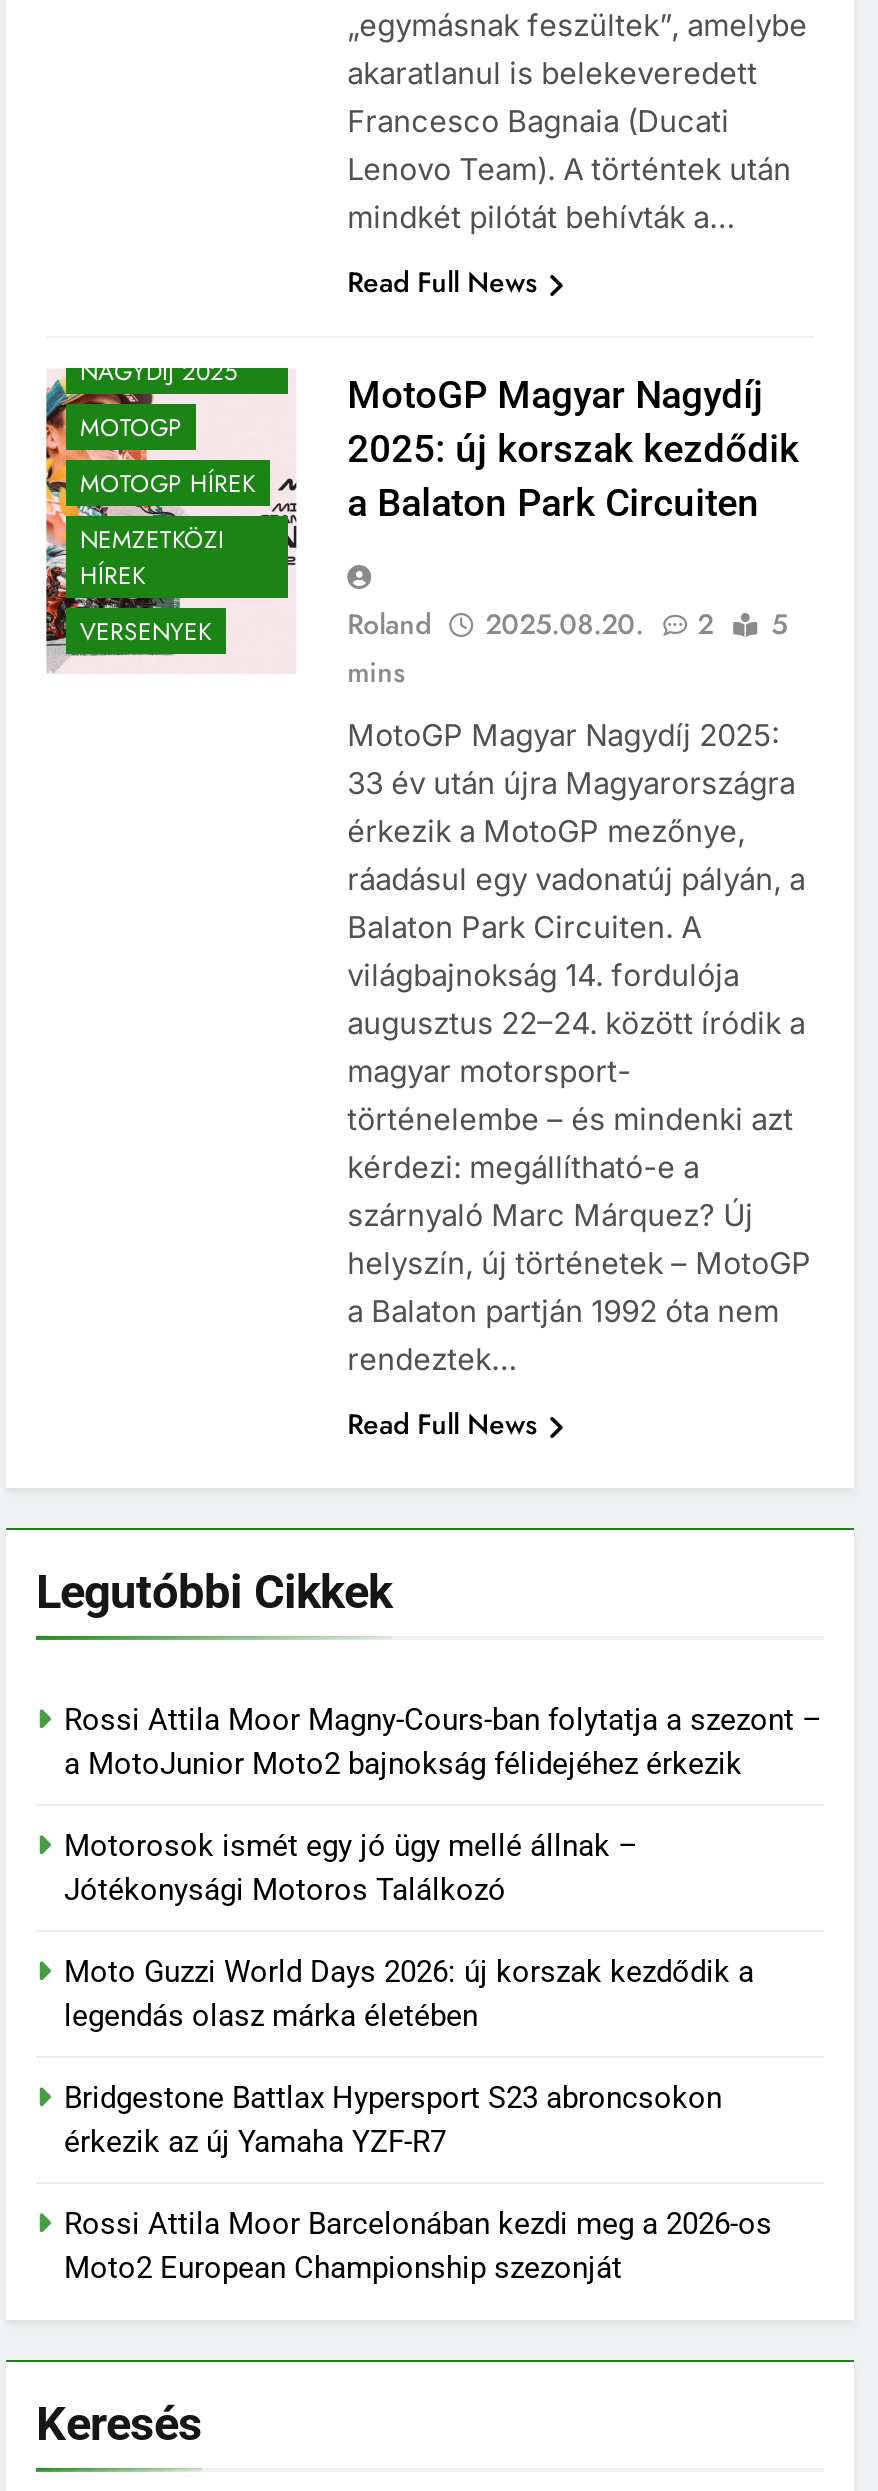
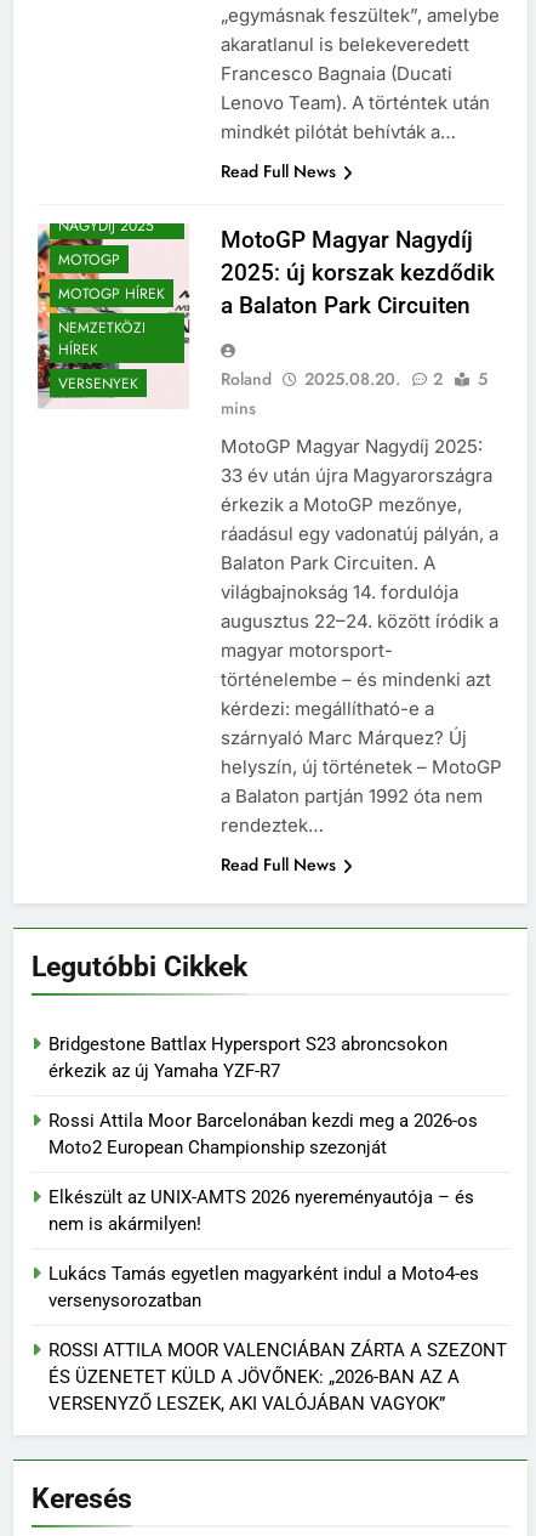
[64,1702,822,2034] Rossi Attila Moor Magny-Cours-ban folytatja a szezont – | a MotoJunior Moto2 bajnokság félidejéhez érkezik | Motorosok ismét egy jó ügy mellé állnak – | Jótékonysági Motoros Találkozó | Moto Guzzi World Days 2026: új korszak kezdődik a | legendás olasz márka életében -> none
moved [64,2080,772,2286] -> [49,1033,478,1158]: Bridgestone Battlax Hypersport S23 abroncsokon | érkezik az új Yamaha YZF-R7 | Rossi Attila Moor Barcelonában kezdi meg a 2026-os | Moto2 European Championship szezonját
none -> [49,1186,507,1414] Elkészült az UNIX-AMTS 2026 nyereményautója – és | nem is akármilyen! | Lukács Tamás egyetlen magyarként indul a Moto4-es | versenysorozatban | ROSSI ATTILA MOOR VALENCIÁBAN ZÁRTA A SZEZONT | ÉS ÜZENETET KÜLD A JÖVŐNEK: „2026-BAN AZ A | VERSENYZŐ LESZEK, AKI VALÓJÁBAN VAGYOK”

